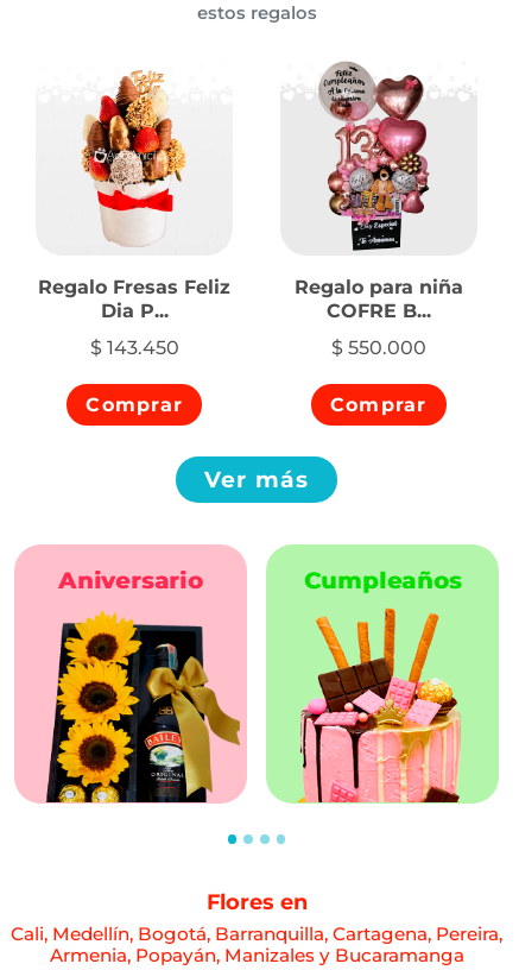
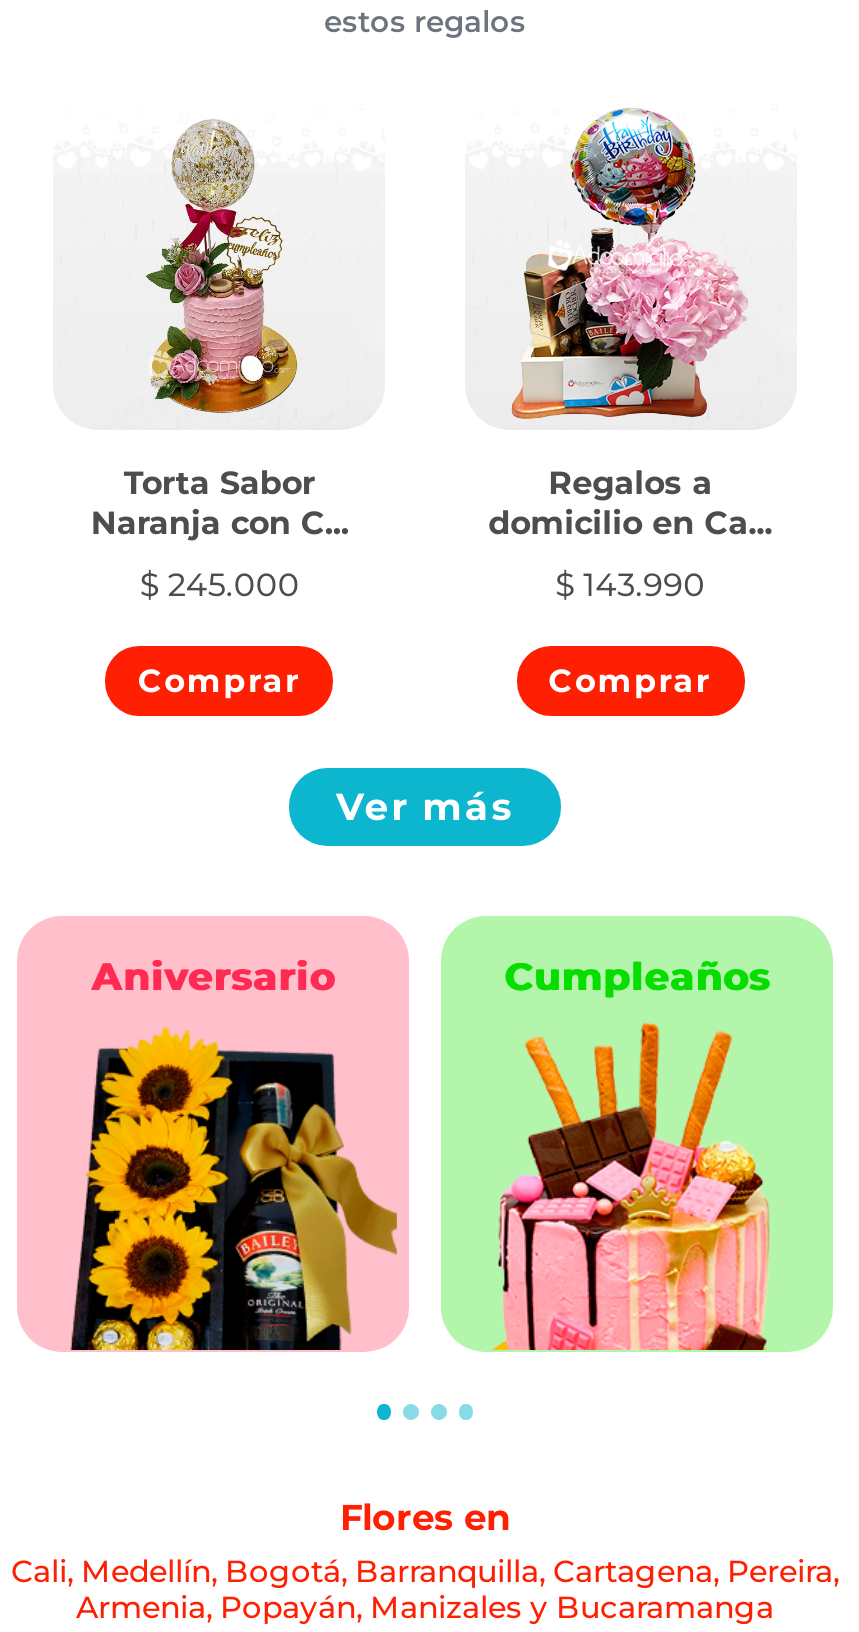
[294,61,463,322] [image] | Regalo para niña | COFRE B... -> [488,104,772,542] [image] | Regalos a | domicilio en Ca...
[38,70,231,322] [image] | Regalo Fresas Feliz | Dia P... -> [91,120,349,542] [image] | Torta Sabor | Naranja con C...
[90,336,179,359] $ 143.450 -> [140,565,300,603] $ 245.000
[331,336,426,359] $ 550.000 -> [555,565,705,603] $ 143.990

